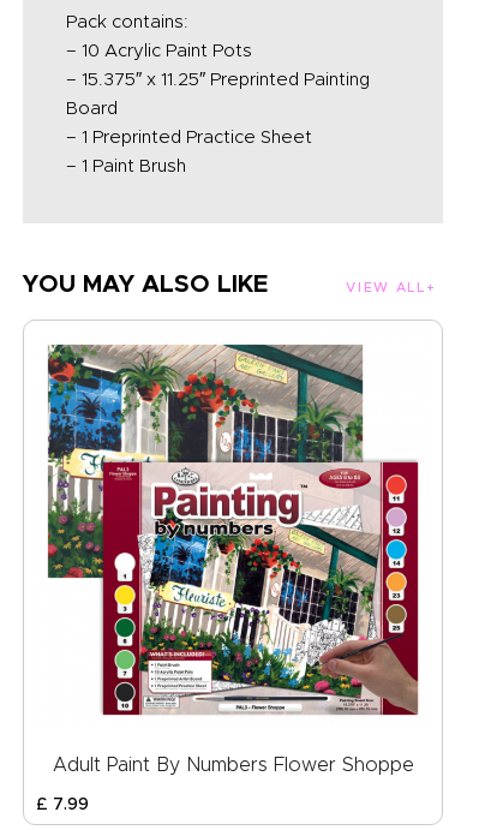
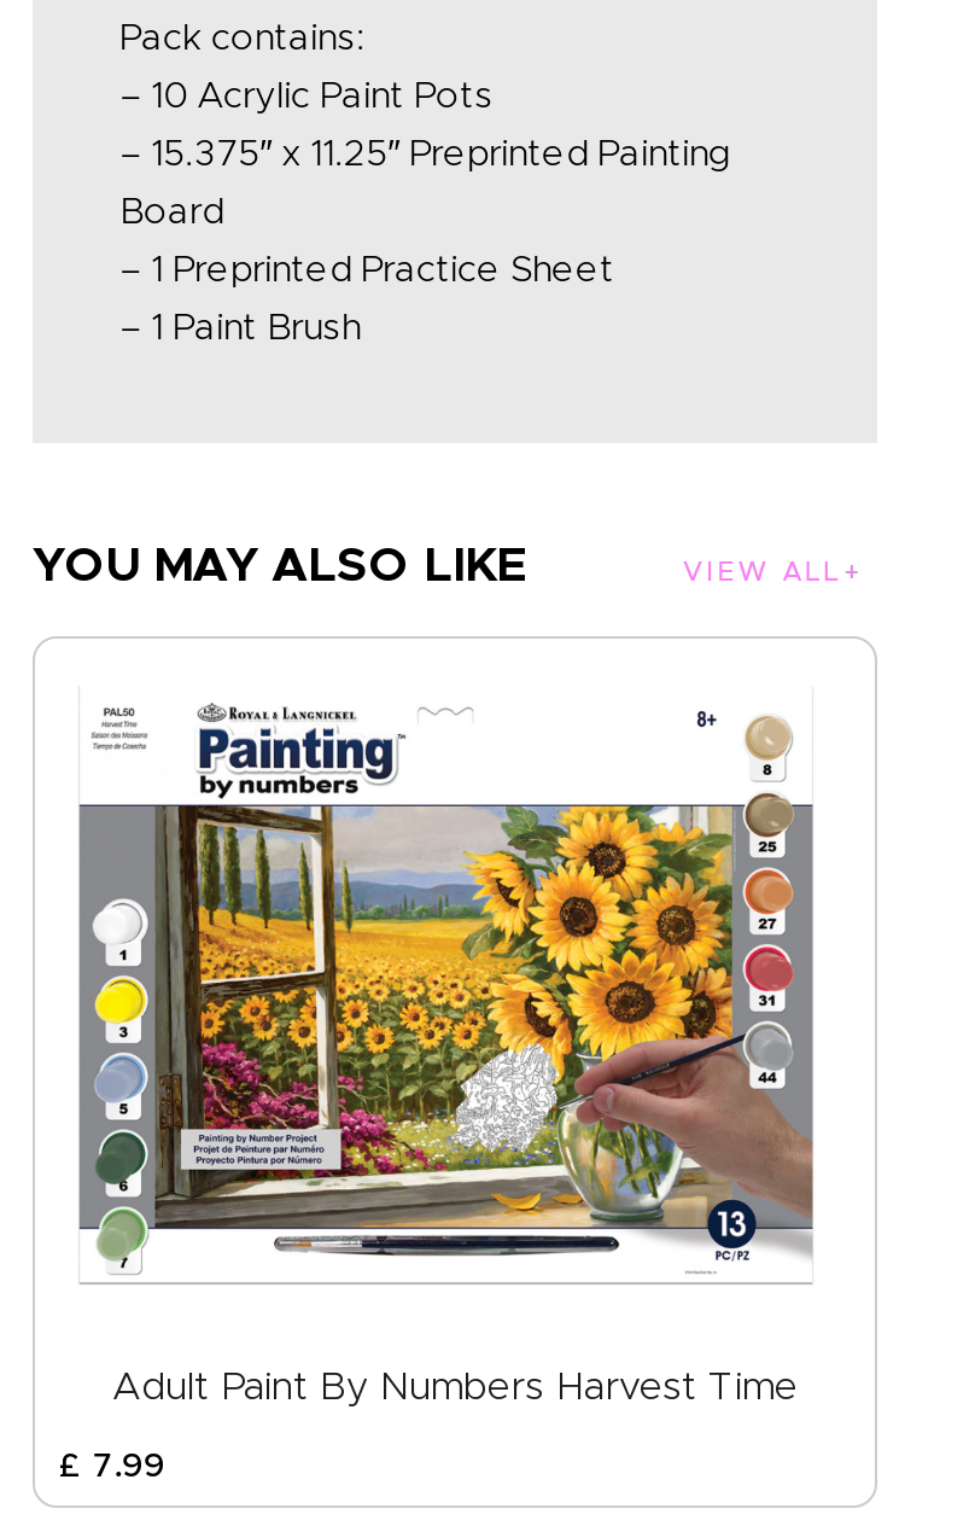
[47,344,419,673] [image] -> [76,687,829,1286] [image]
[52,753,414,776] Adult Paint By Numbers Flower Shoppe -> [112,1364,798,1409] Adult Paint By Numbers Harvest Time

